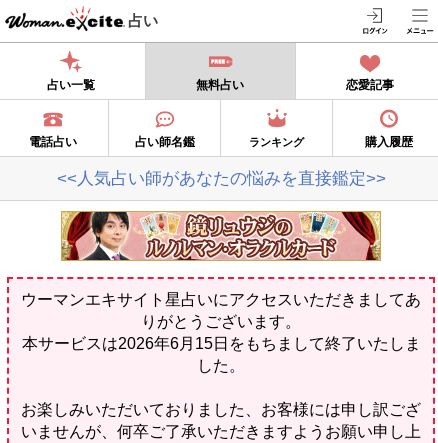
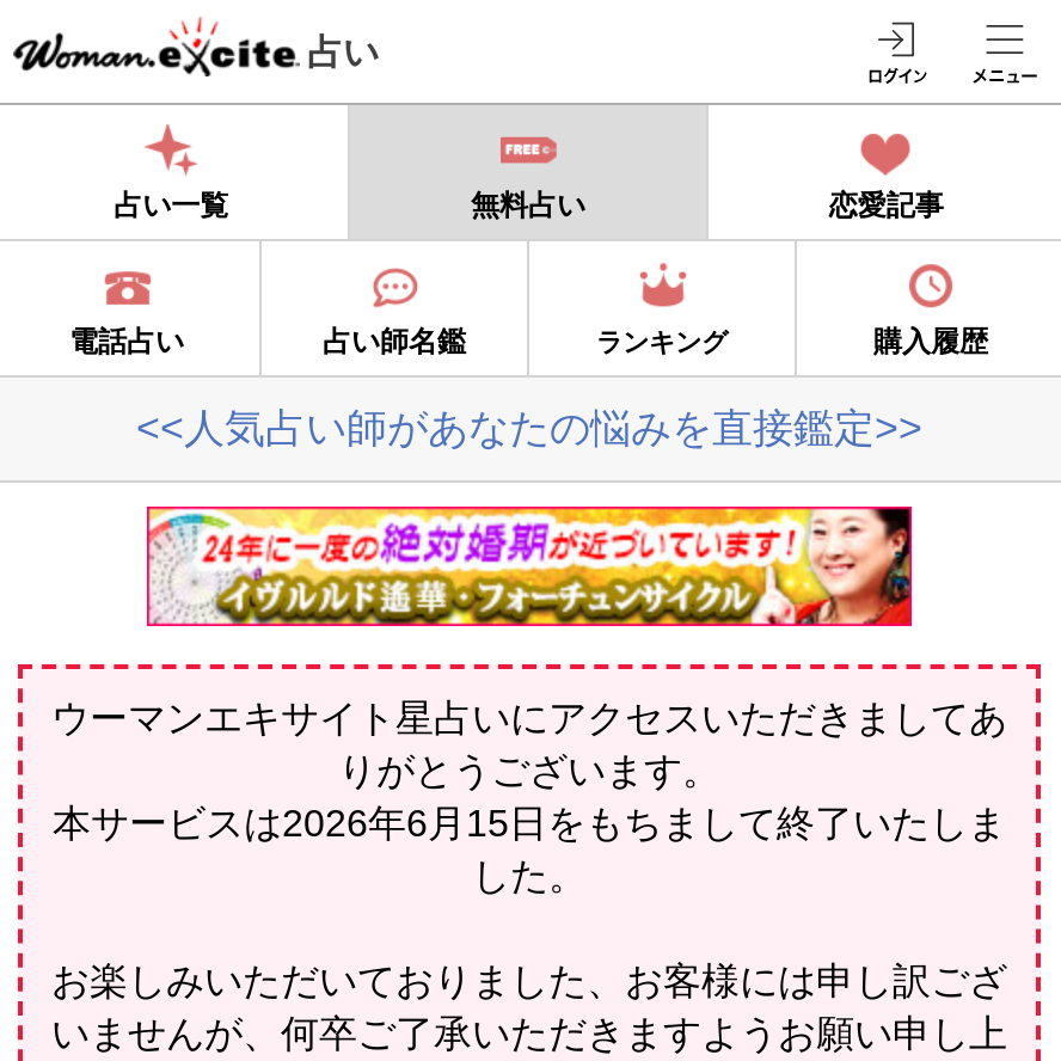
[60,210,382,262] [image] -> [145,504,914,628] [image]

